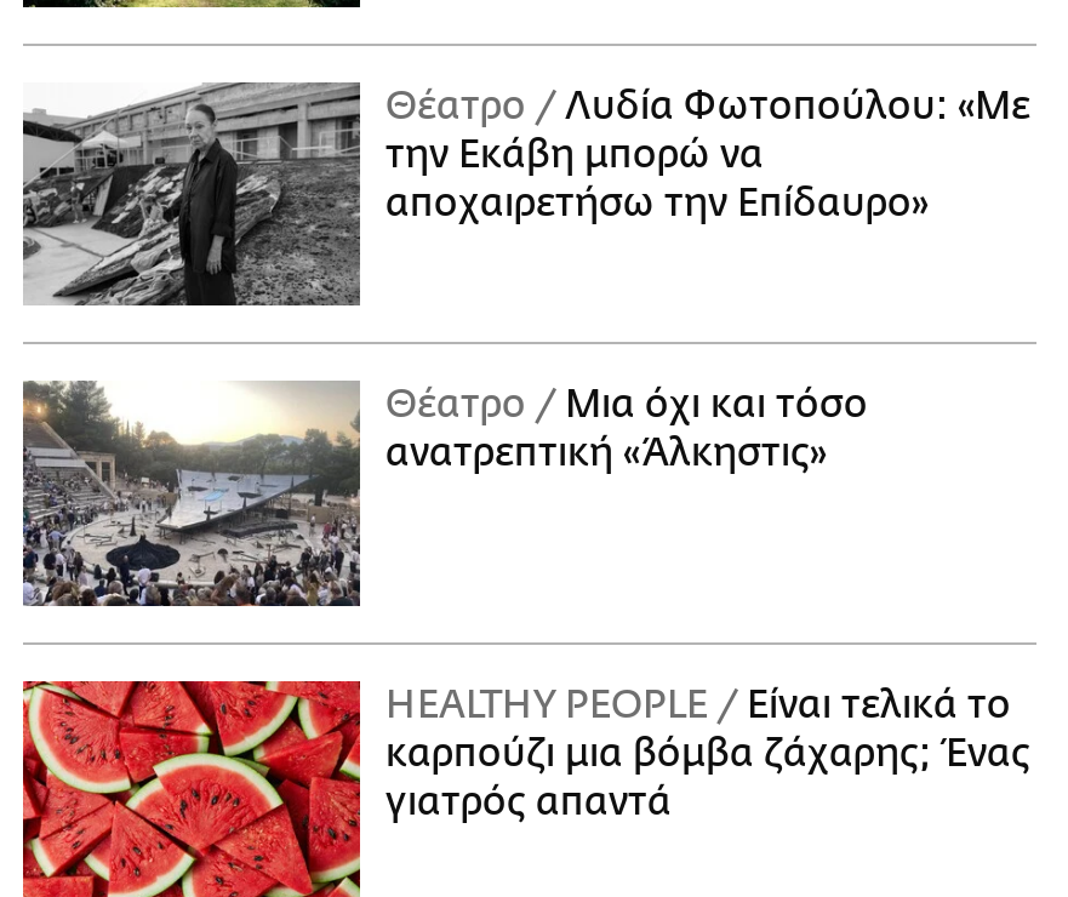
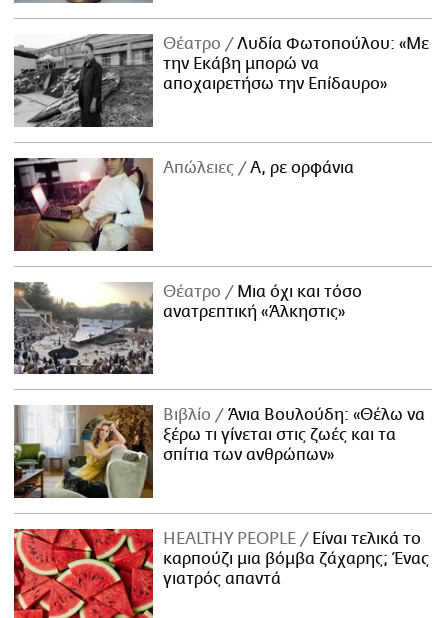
none -> [13,157,354,252] [image] | Απώλειες Α, ρε ορφάνια
none -> [13,404,425,499] [image] | Βιβλίο Άνια Βουλούδη: «Θέλω να | ξέρω τι γίνεται στις ζωές και τα | σπίτια των ανθρώπων»

